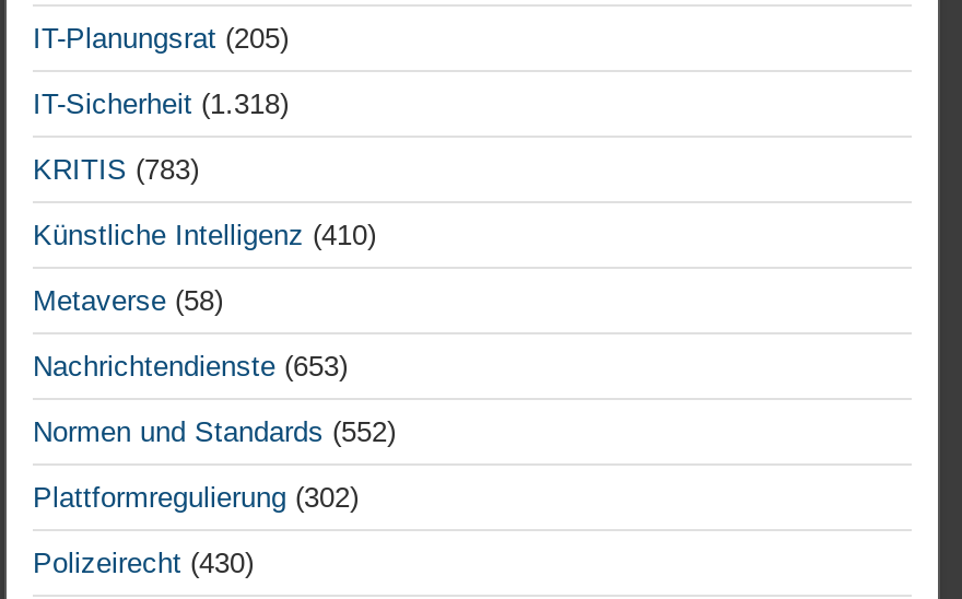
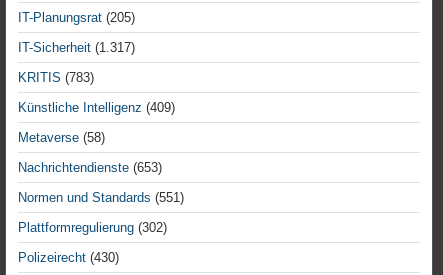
[33,87,289,120] IT-Sicherheit (1.318) -> [18,40,135,55] IT-Sicherheit (1.317)
[33,219,376,251] Künstliche Intelligenz (410) -> [18,100,175,115] Künstliche Intelligenz (409)
[33,415,396,448] Normen und Standards (552) -> [18,190,184,205] Normen und Standards (551)

